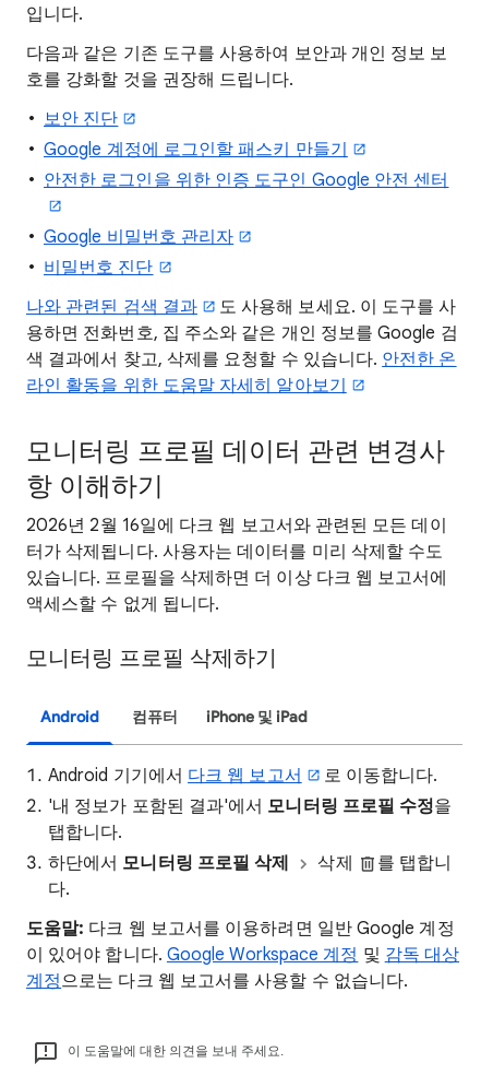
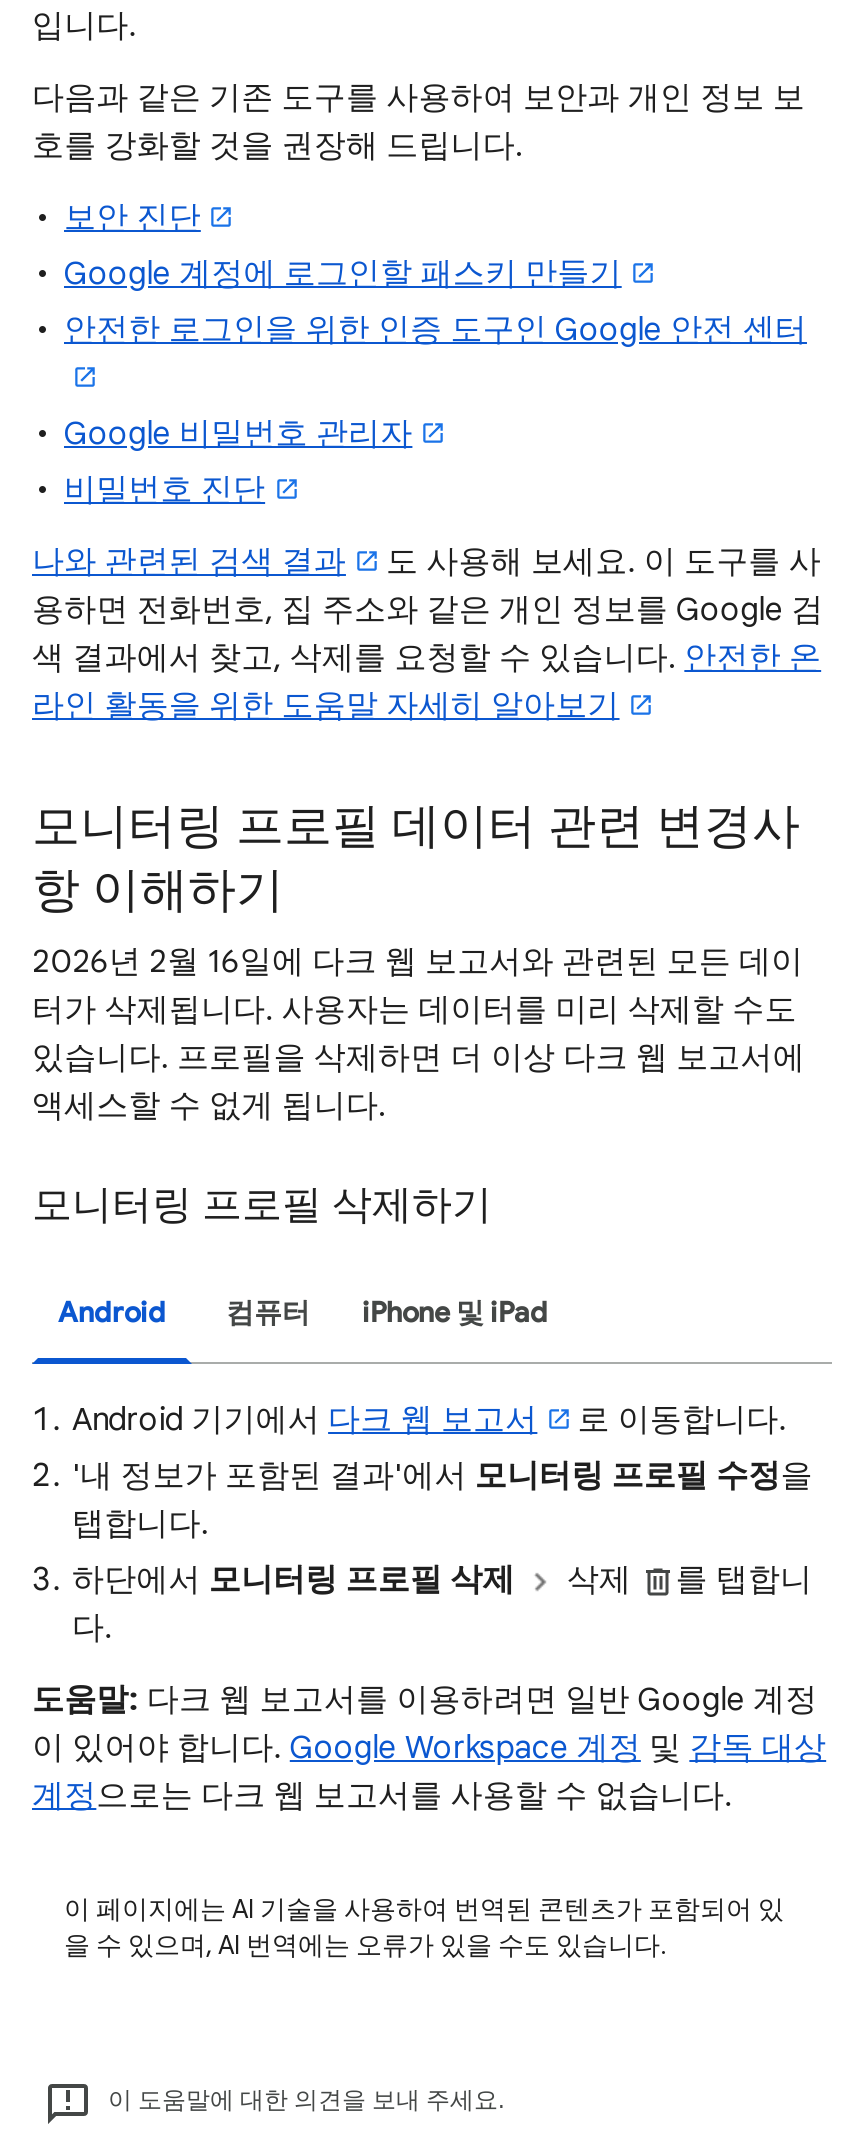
none -> [64,1892,784,1962] 이 페이지에는 AI 기술을 사용하여 번역된 콘텐츠가 포함되어 있 | 을 수 있으며, AI 번역에는 오류가 있을 수도 있습니다.

